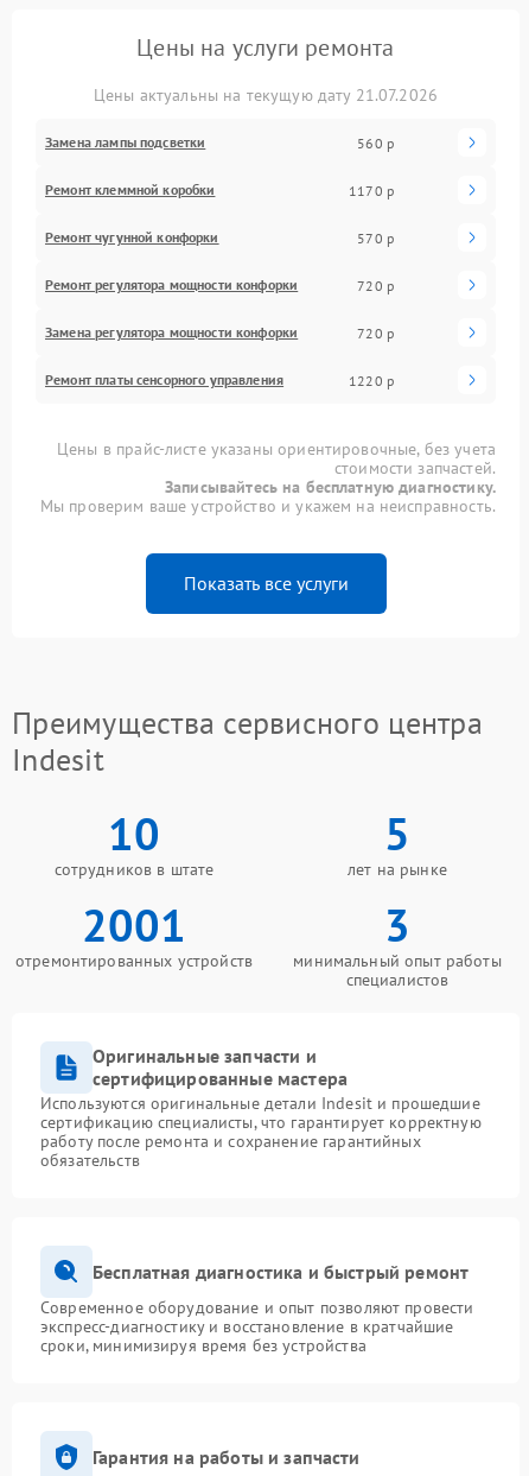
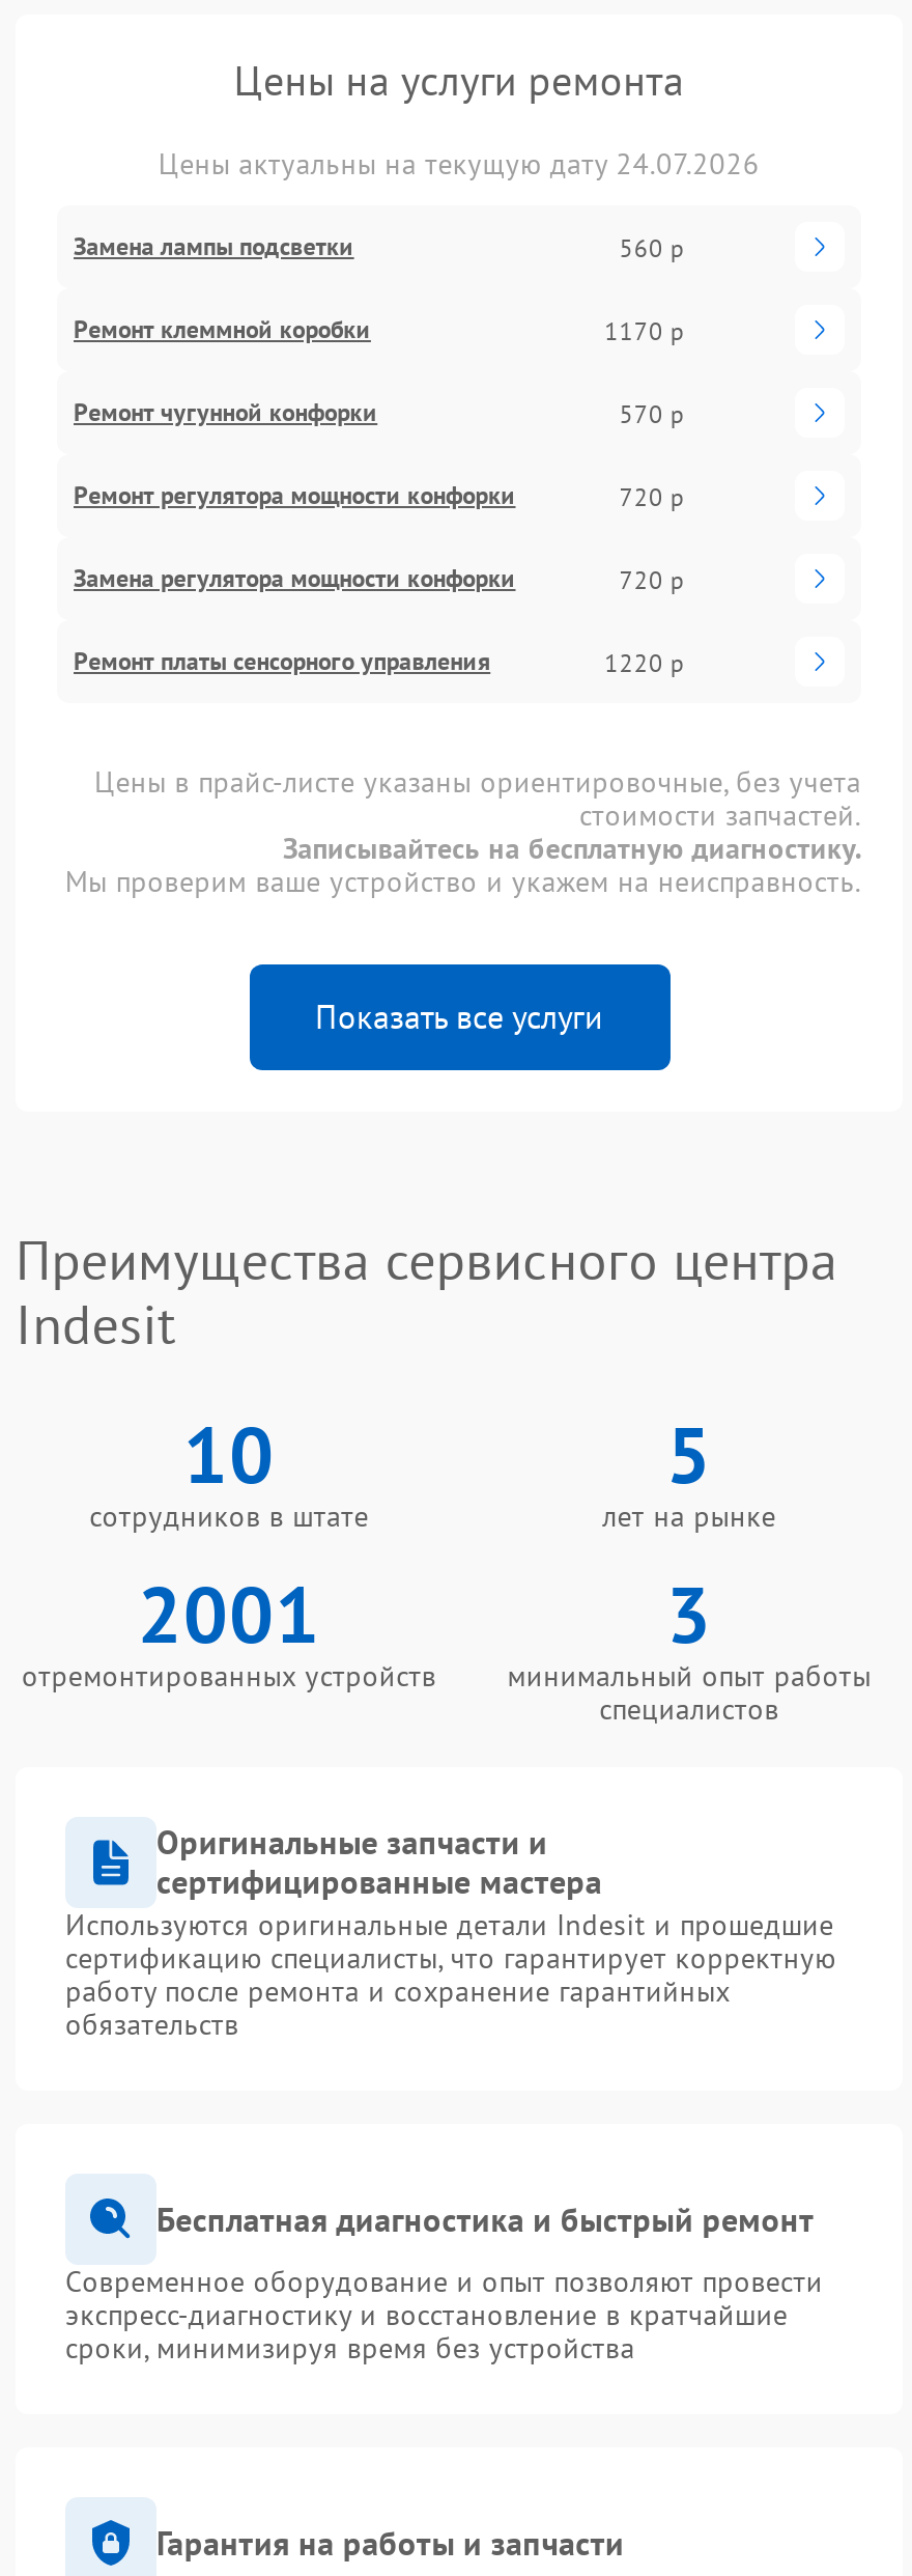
[94,85,438,106] Цены актуальны на текущую дату 21.07.2026 -> [158,146,760,183] Цены актуальны на текущую дату 24.07.2026

